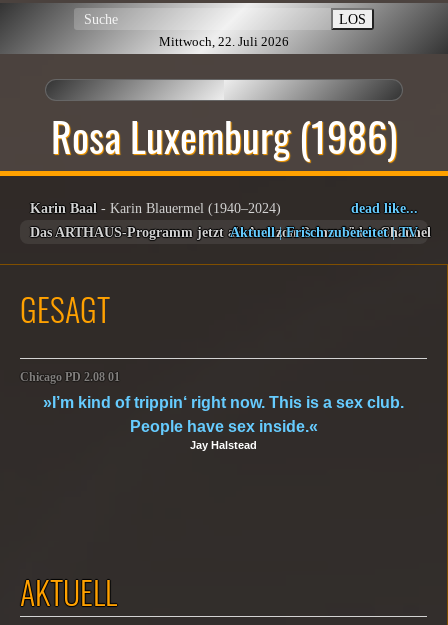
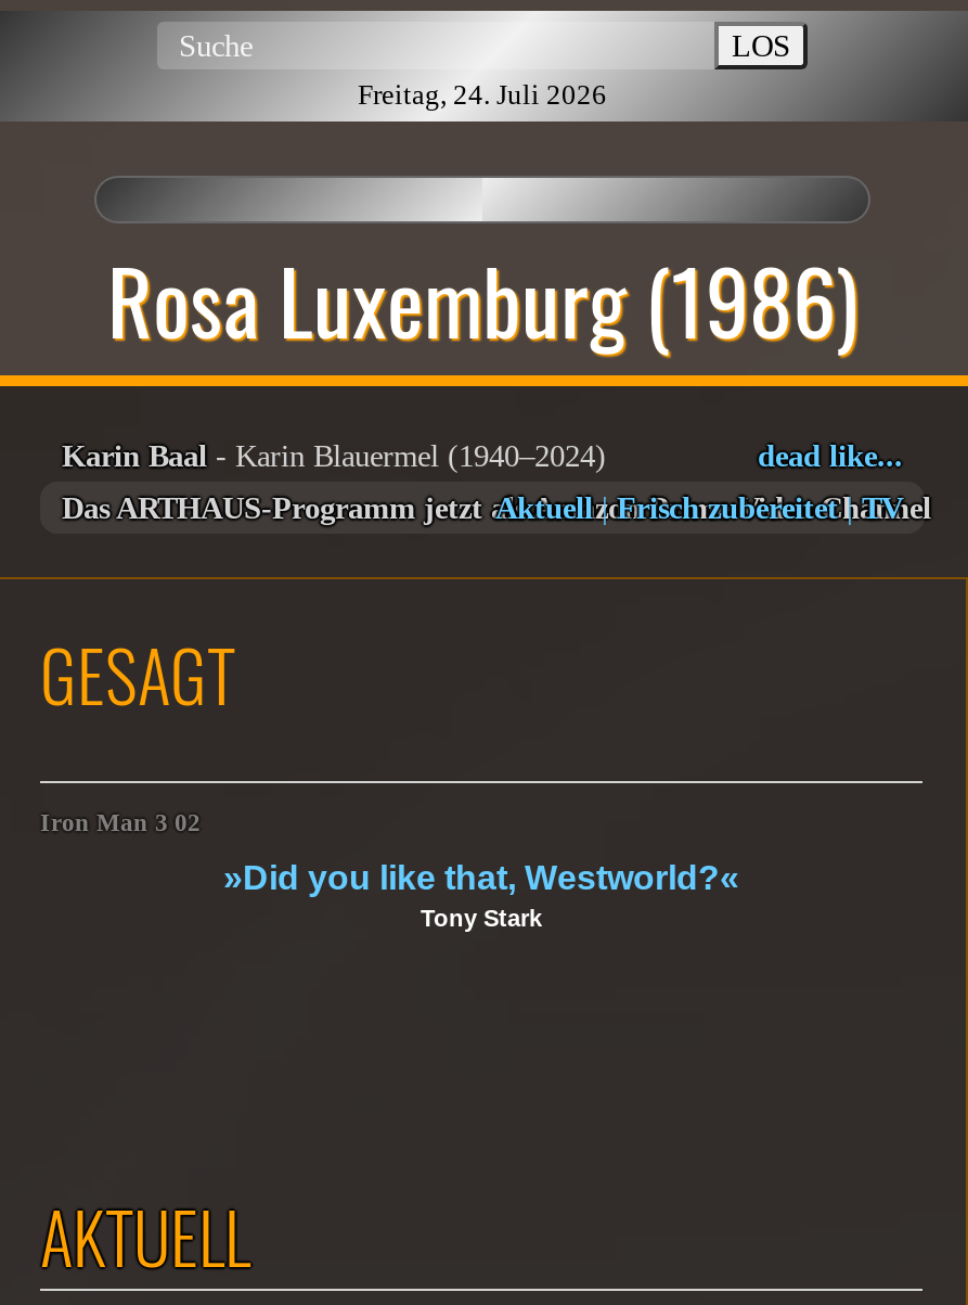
[159,34,289,49] Mittwoch, 22. Juli 2026 -> [358,78,607,111] Freitag, 24. Juli 2026
[20,371,120,384] Chicago PD 2.08 01 -> [40,809,201,837] Iron Man 3 02
[43,394,404,451] »I’m kind of trippin‘ right now. This is a sex club. | People have sex inside.« | Jay Halstead -> [223,859,739,931] »Did you like that, Westworld?« | Tony Stark

